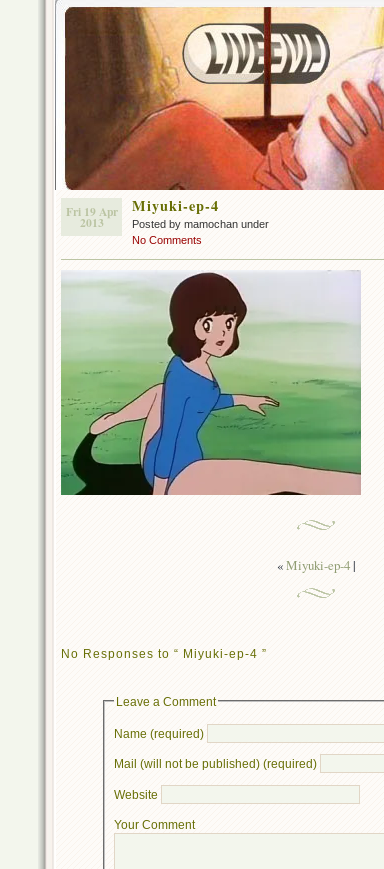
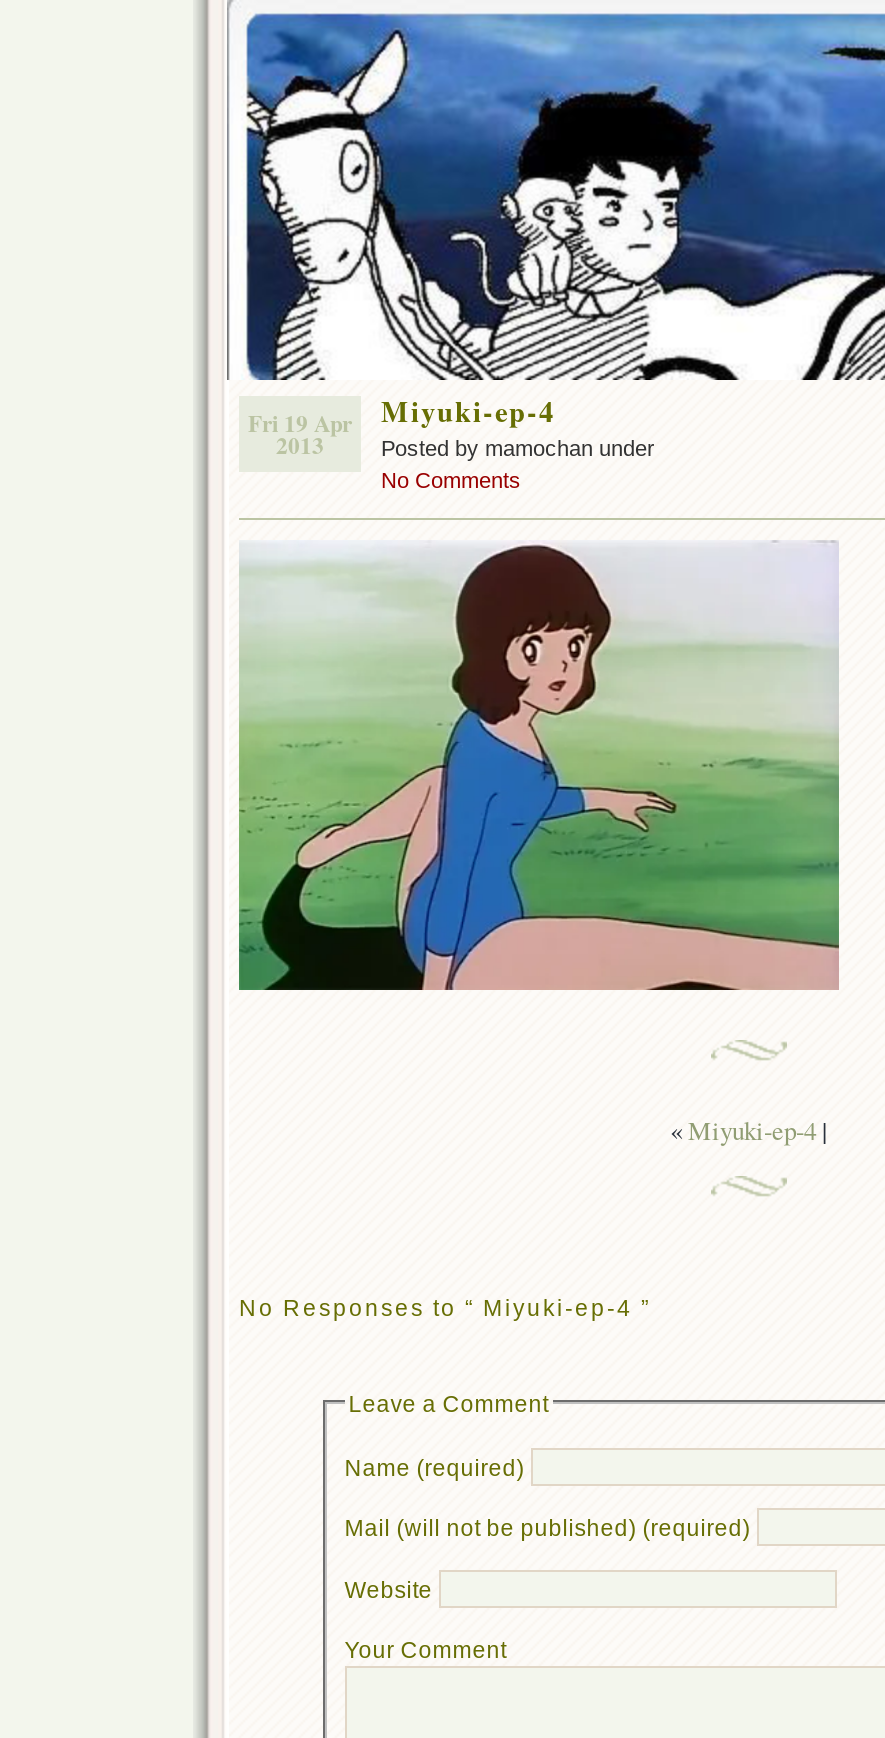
[64,6,381,191] [image] -> [245,12,879,382] [image]

